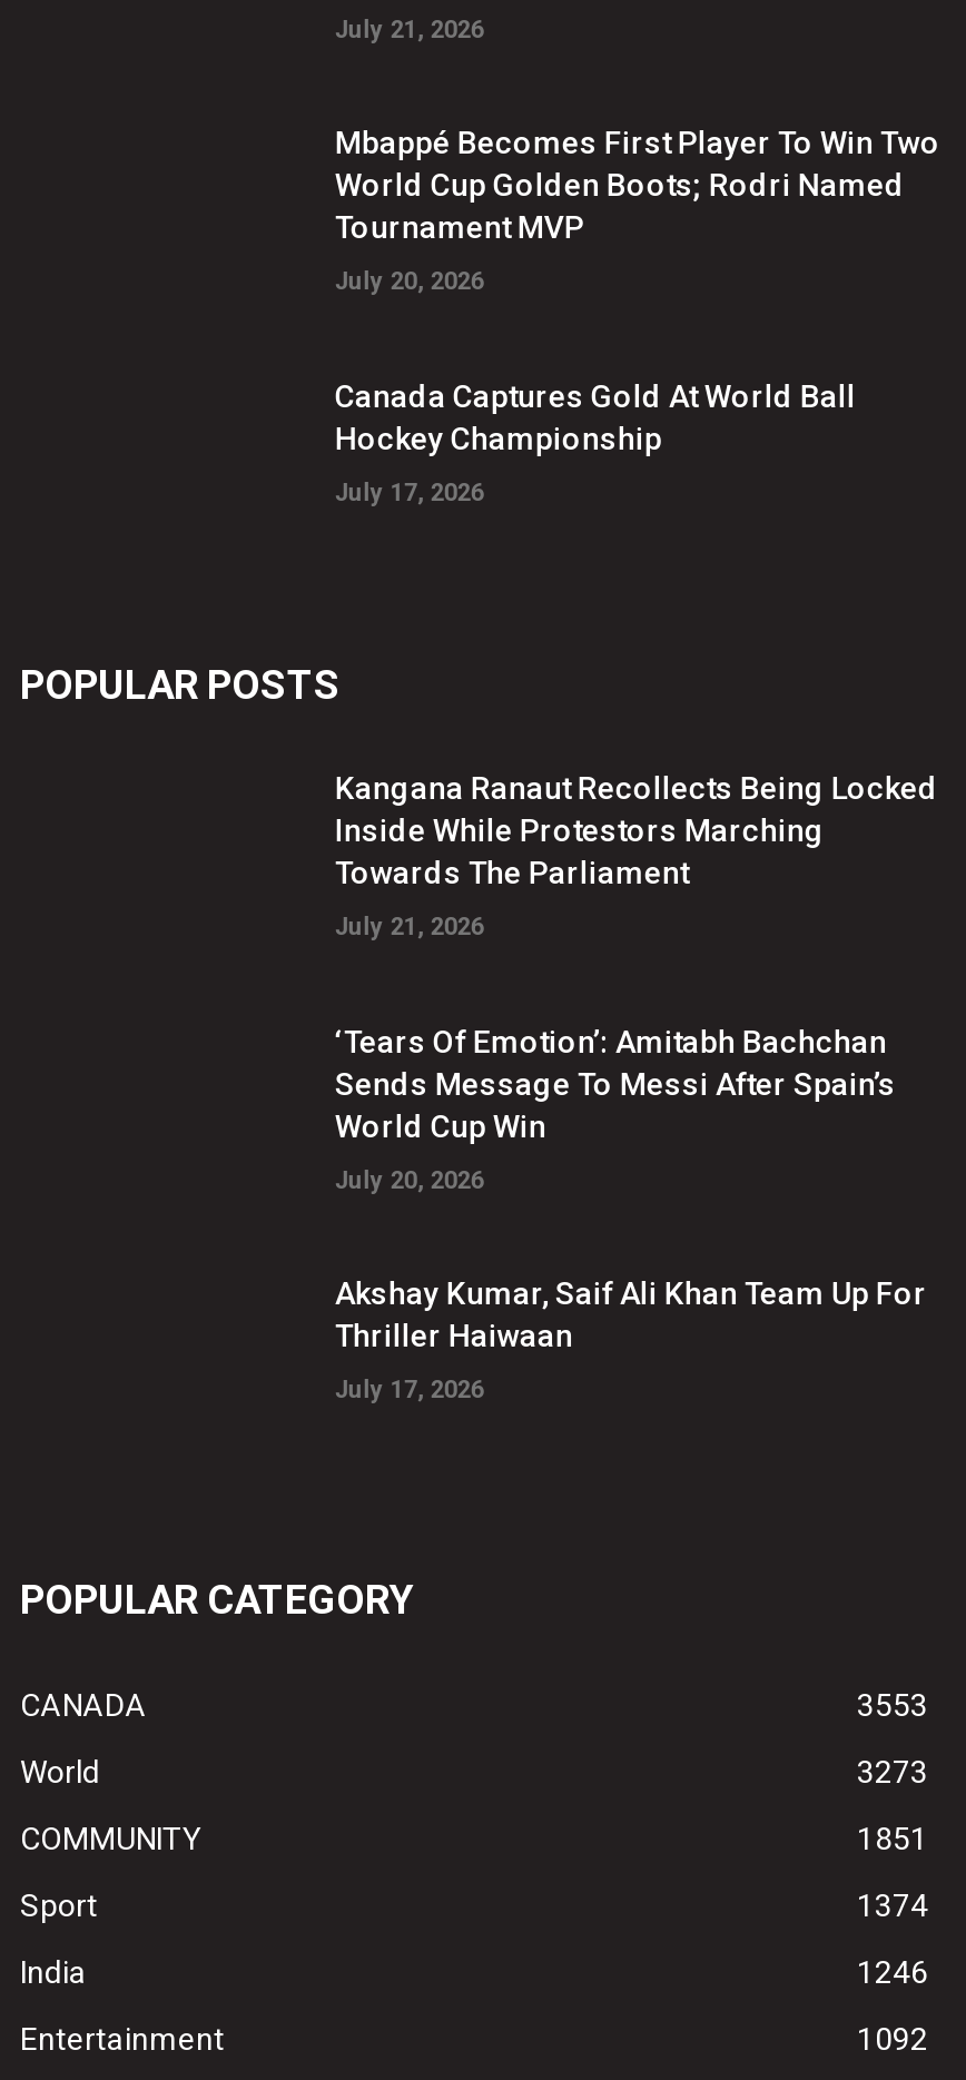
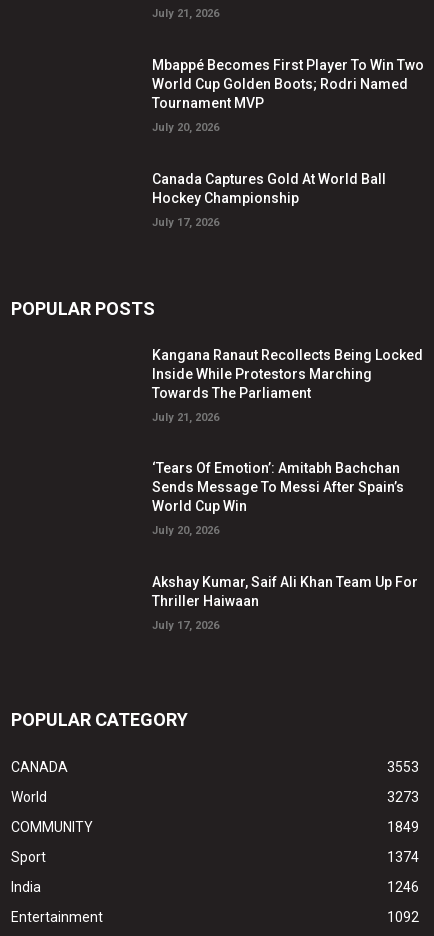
[857,1821,928,1856] 1851 -> [387,819,419,835] 1849

